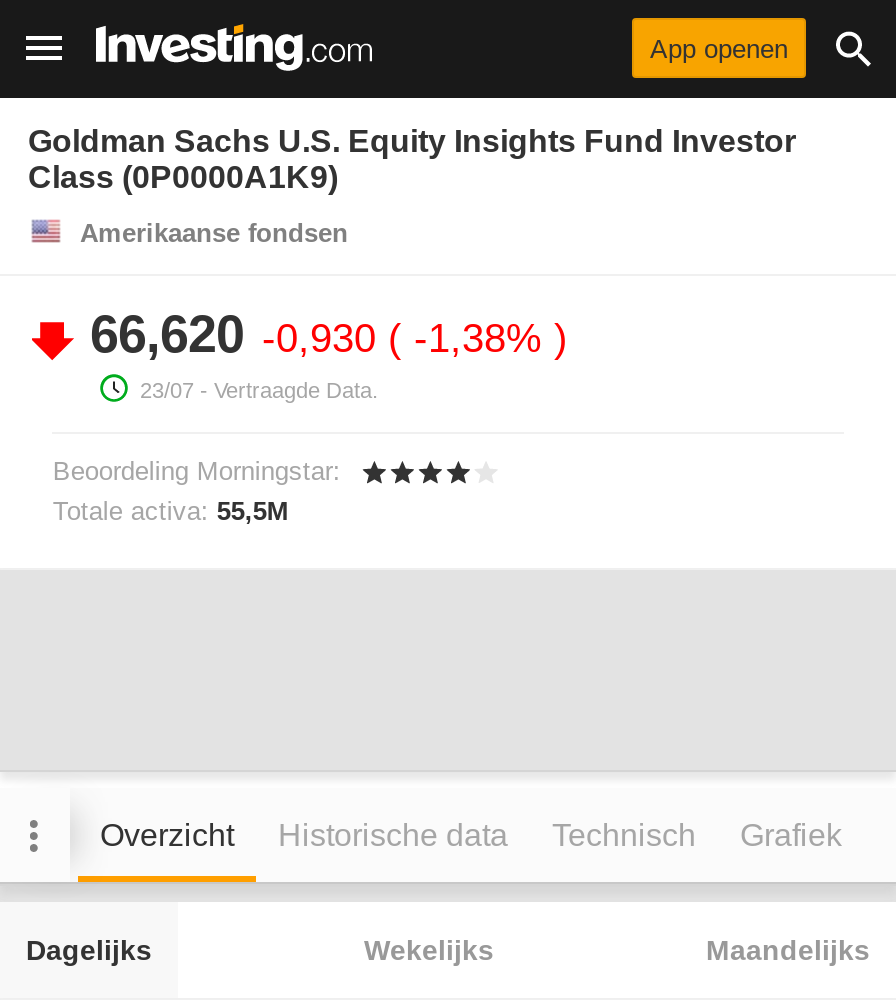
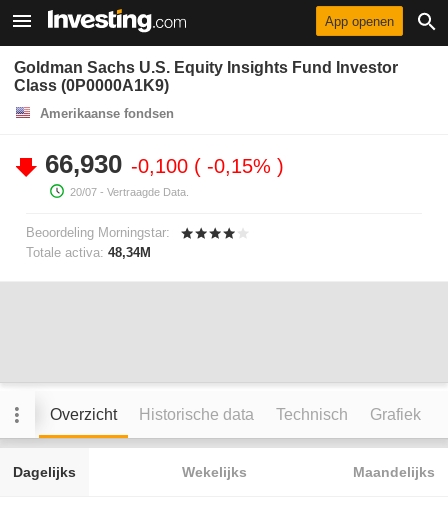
[90,304,554,364] 66,620 -0,930 -1,38% -> [45,149,277,179] 66,930 -0,100 -0,15%
[140,378,378,402] 23/07 - Vertraagde Data. -> [70,186,189,198] 20/07 - Vertraagde Data.
[53,496,289,526] Totale activa: 55,5M -> [26,245,151,260] Totale activa: 48,34M

